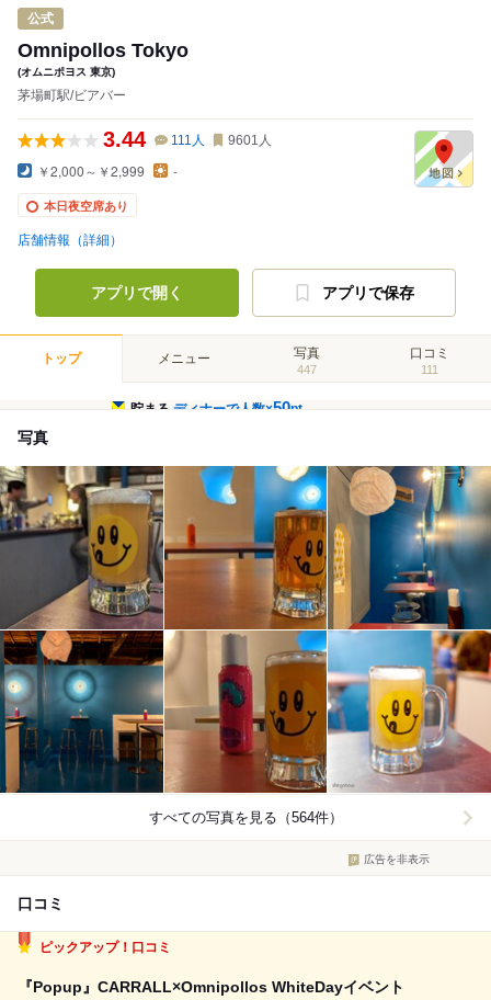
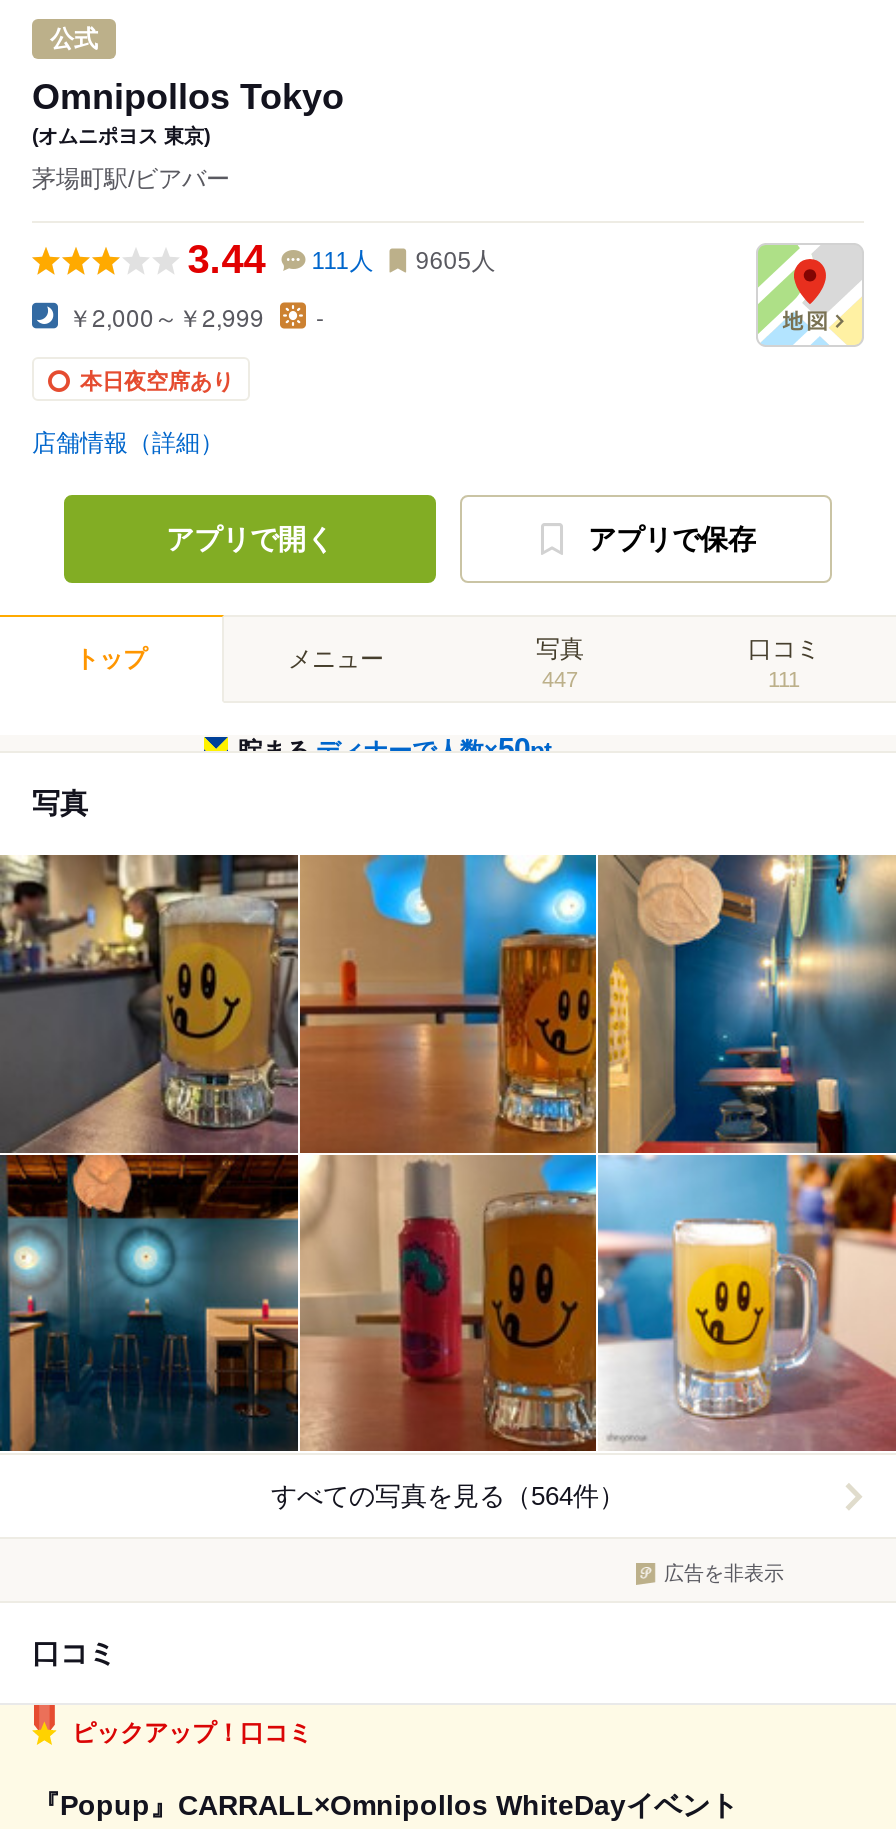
[103,127,272,151] 3.44 111人 9601人 -> [188,237,496,281] 3.44 111人 9605人

